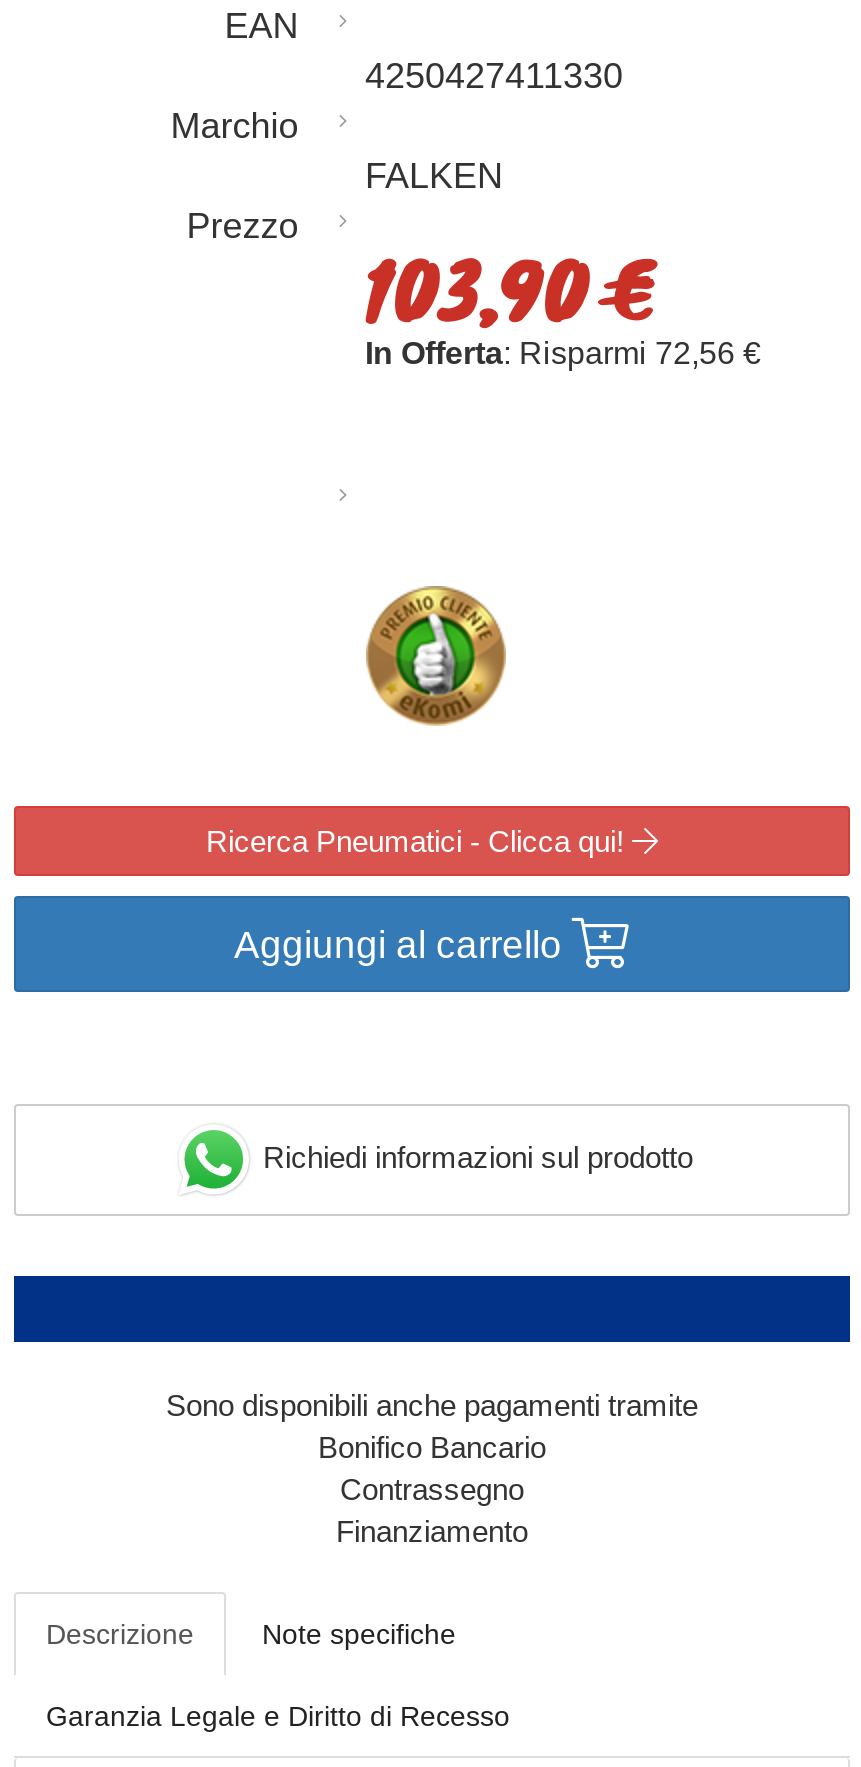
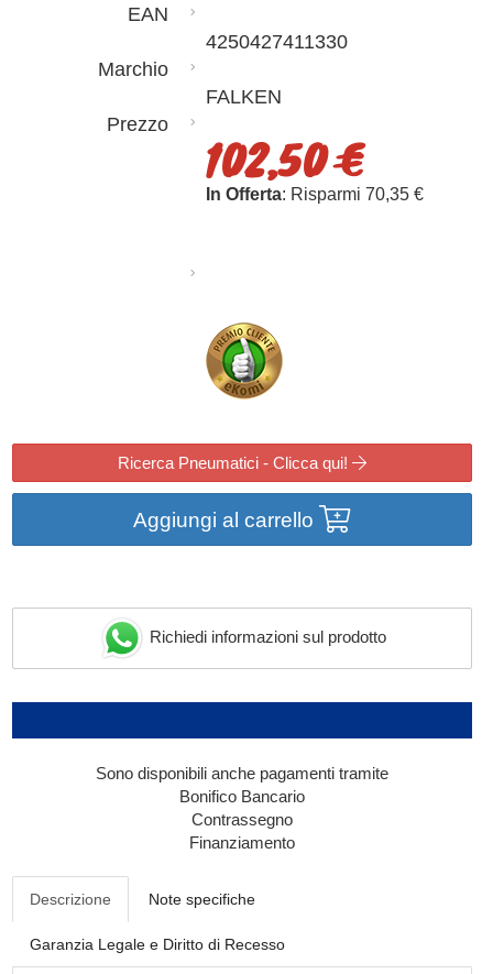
[365,232,655,344] 103,90 € -> [205,128,364,189] 102,50 €
[365,334,761,370] In Offerta: Risparmi 72,56 € -> [205,184,423,204] In Offerta: Risparmi 70,35 €

